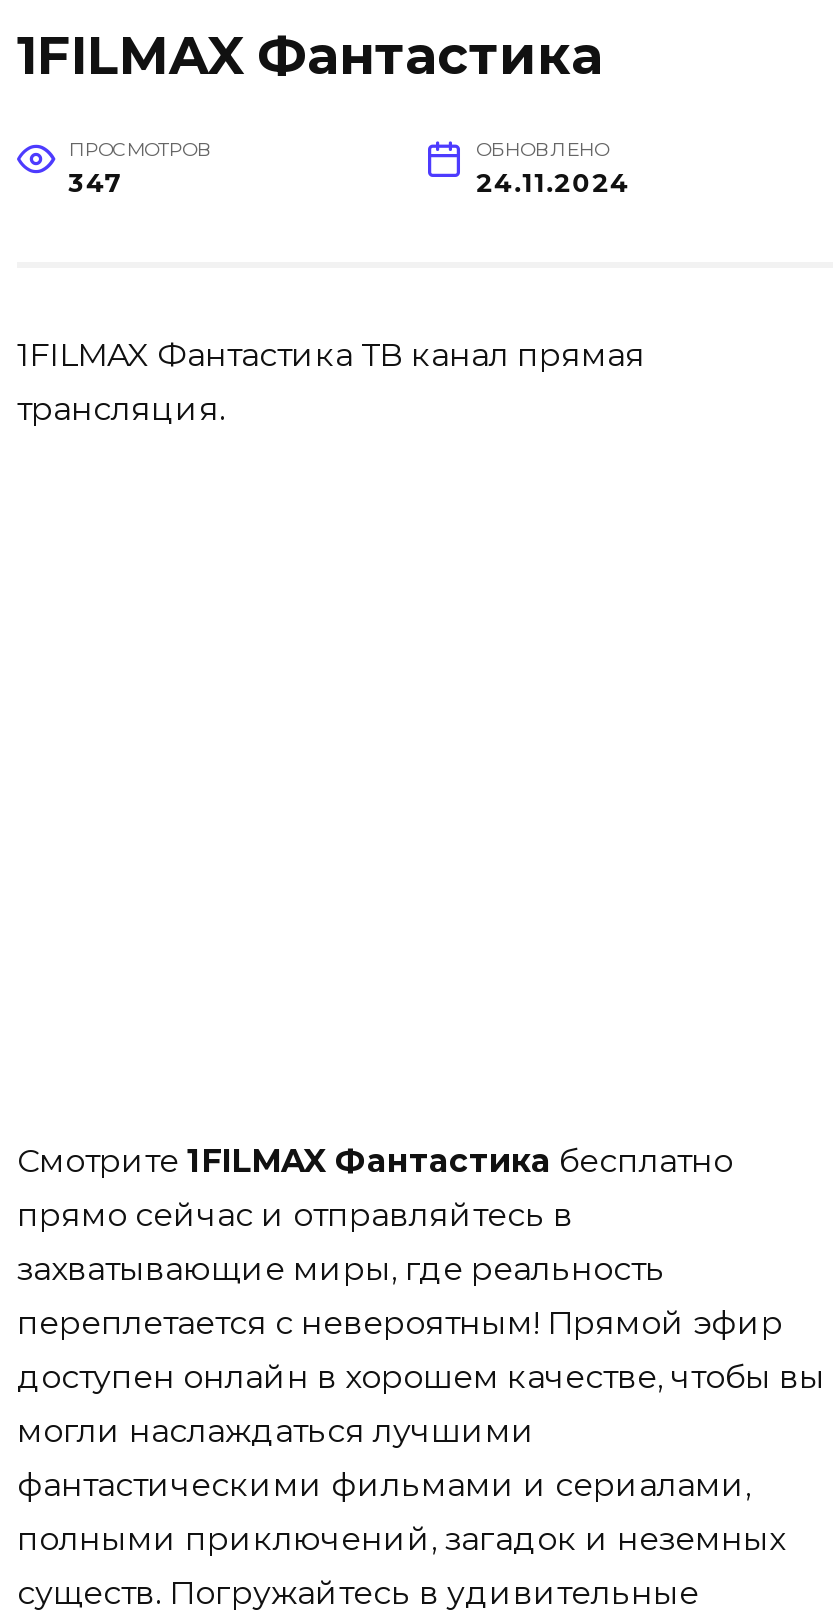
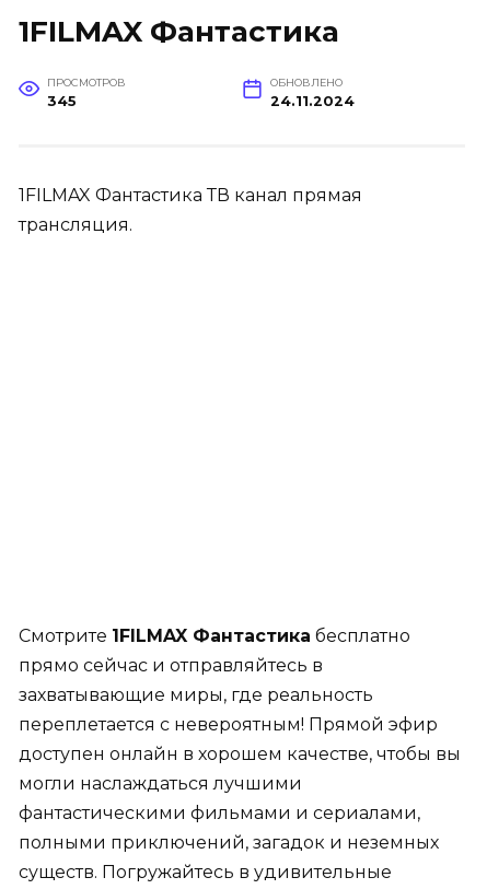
[68,168,122,198] 347 -> [47,93,76,109] 345

